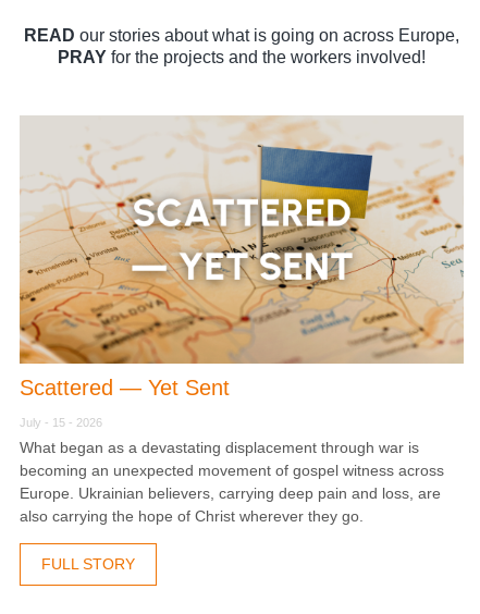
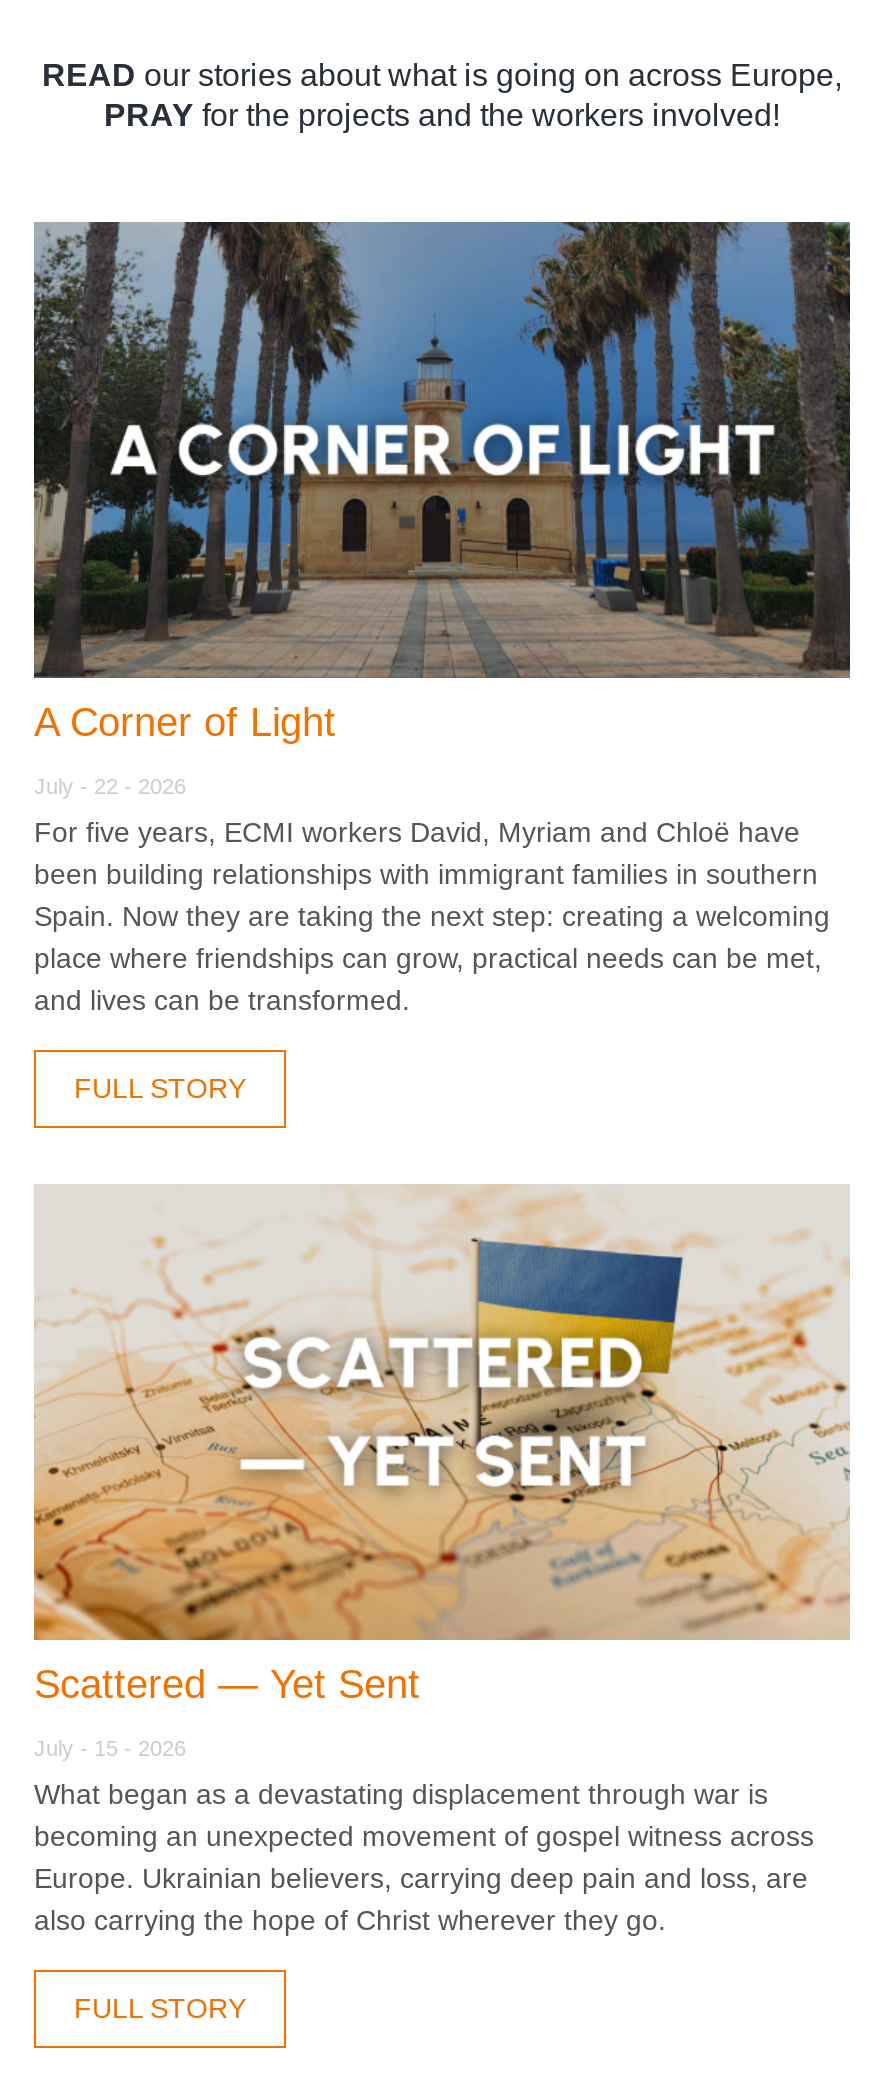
none -> [32,220,852,1104] [image] | A Corner of Light | July - 22 - 2026 | For five years, ECMI workers David, Myriam and Chloë have | been building relationships with immigrant families in southern | Spain. Now they are taking the next step: creating a welcoming | place where friendships can grow, practical needs can be met, | and lives can be transformed. | FULL STORY

